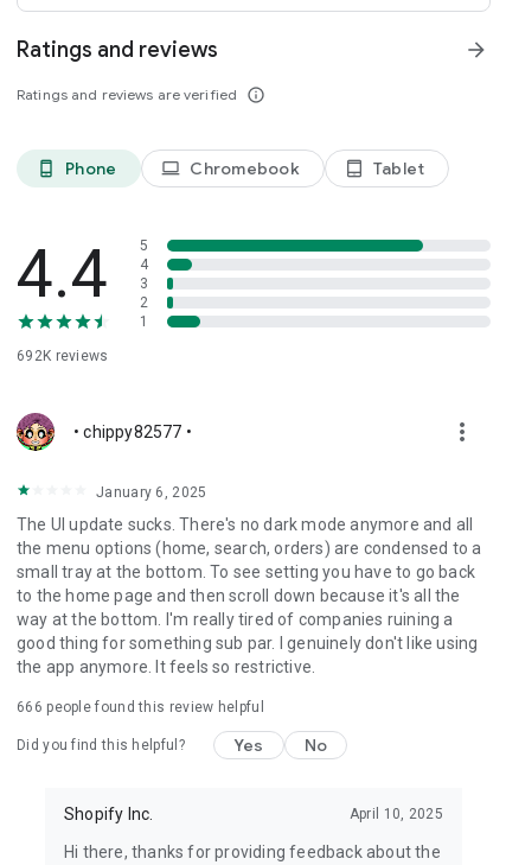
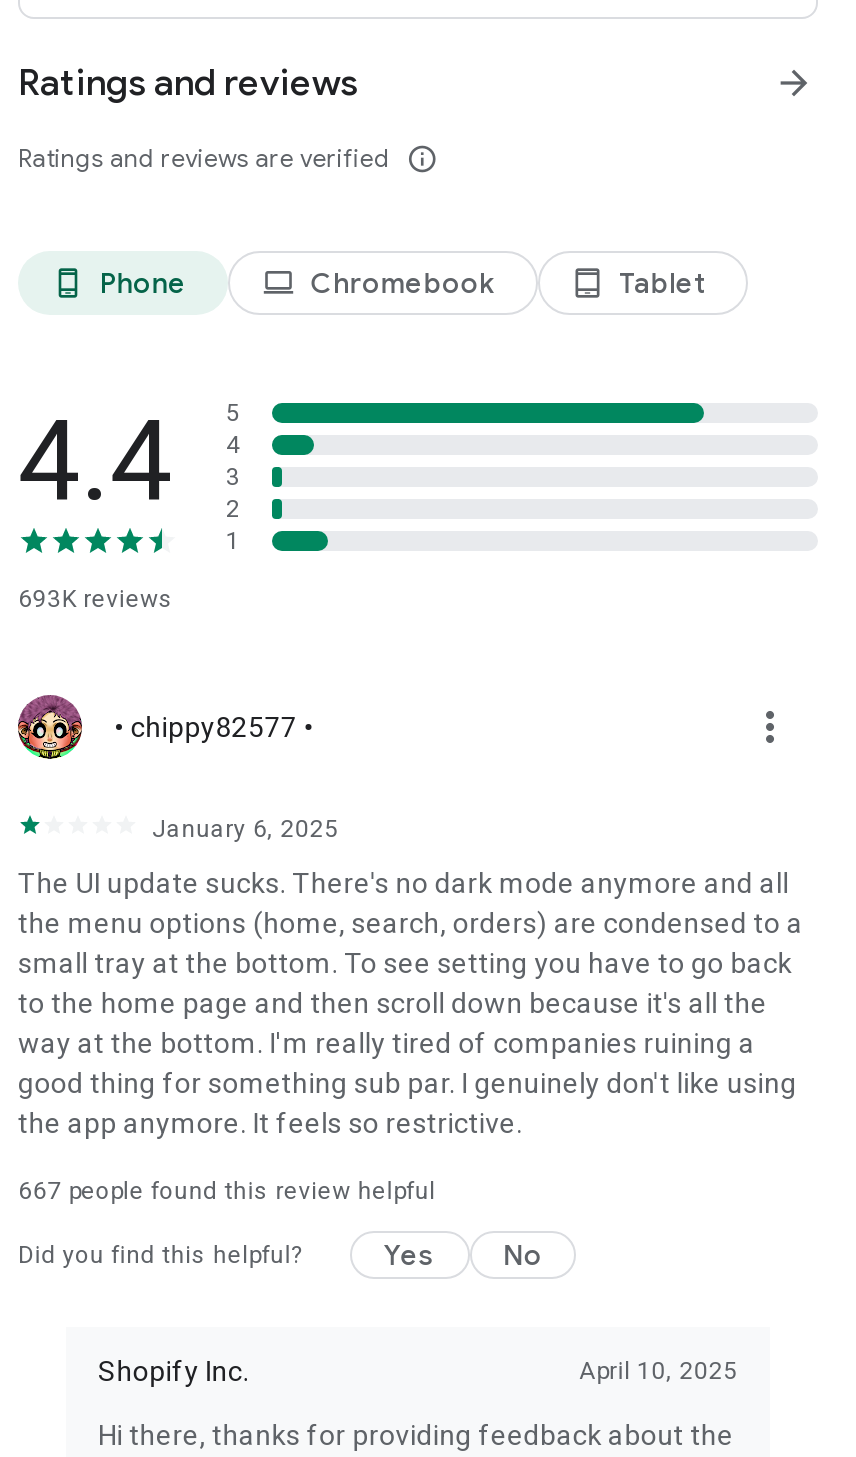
[17,348,109,364] 692K reviews -> [18,585,173,613] 693K reviews
[17,699,264,715] 666 people found this review helpful -> [18,1177,436,1205] 667 people found this review helpful

